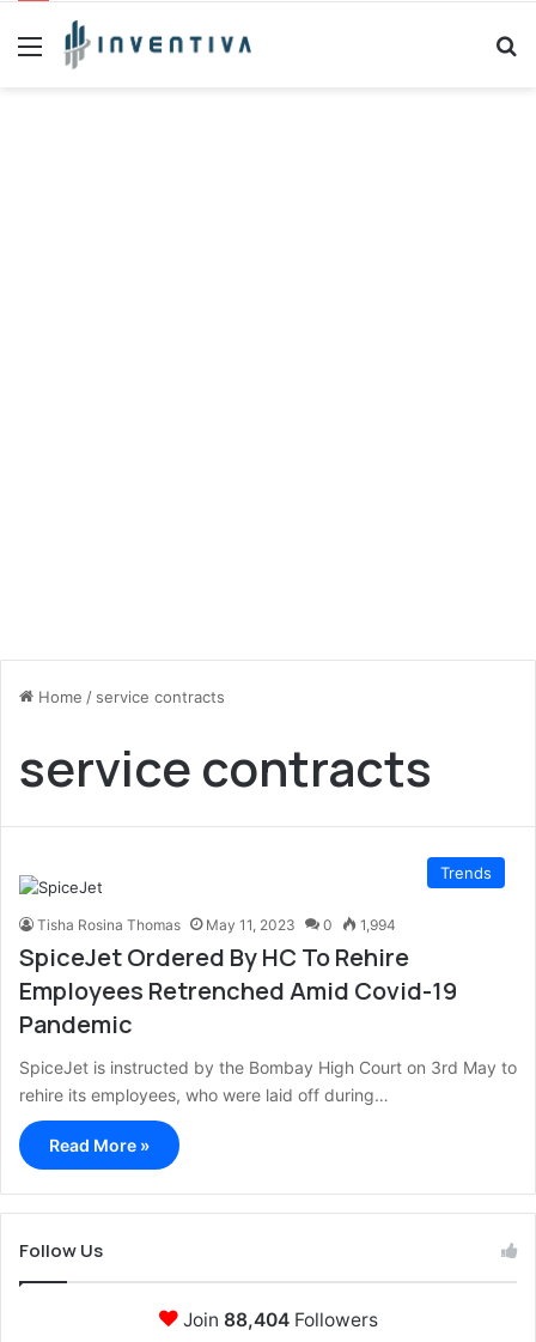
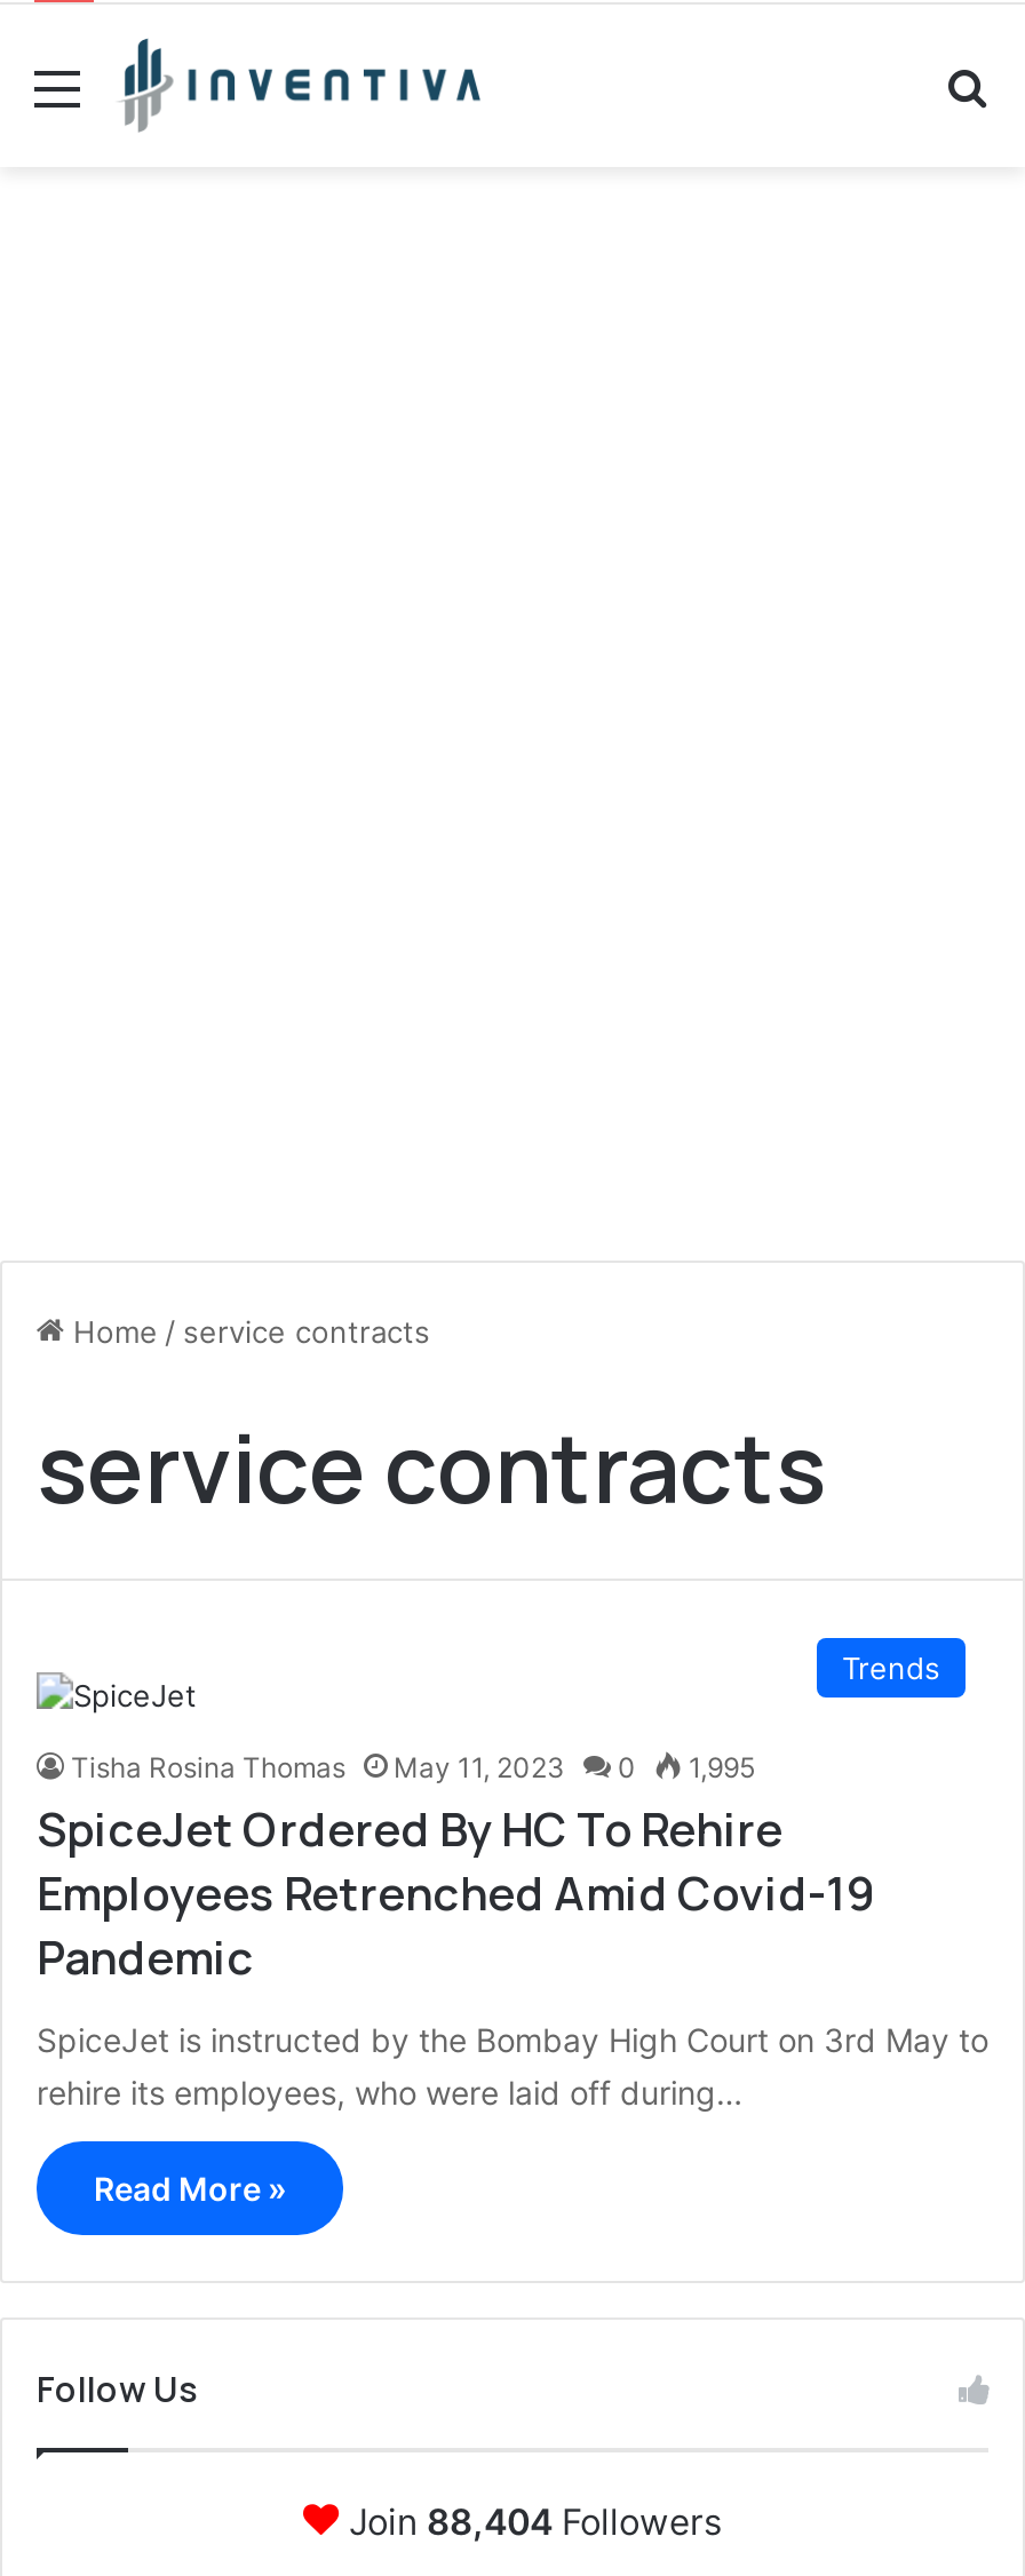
[37,916,396,934] Tisha Rosina Thomas May 11, 2023 0 1,994 -> [71,1750,755,1785] Tisha Rosina Thomas May 11, 2023 0 1,995

